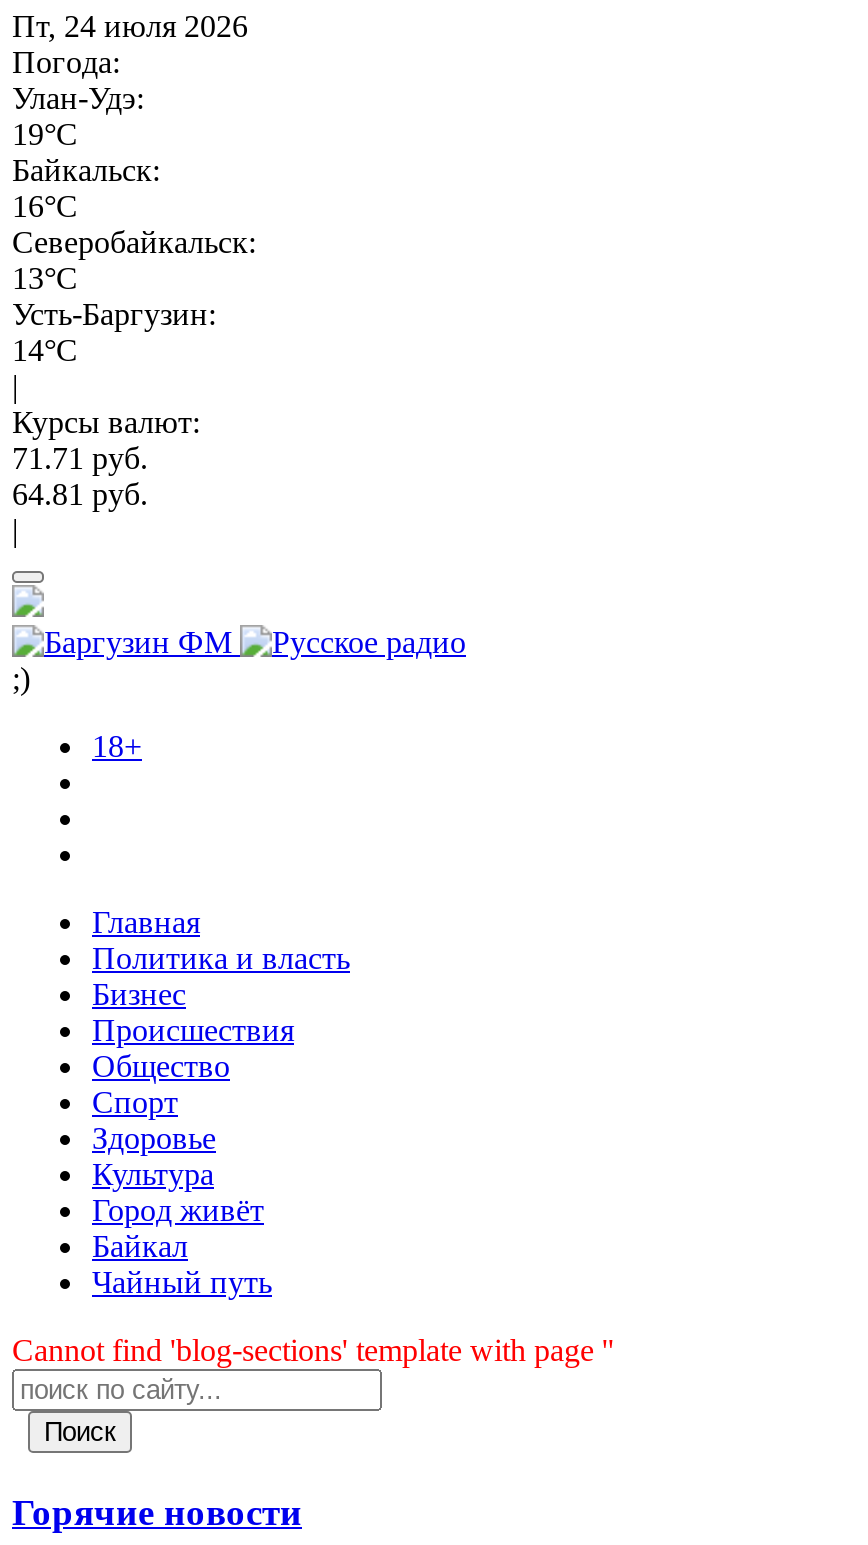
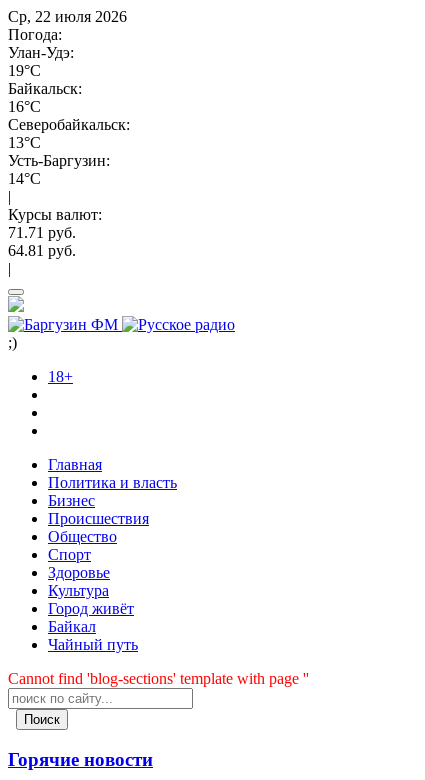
[12,9,248,43] Пт, 24 июля 2026 -> [8,8,127,25] Ср, 22 июля 2026

